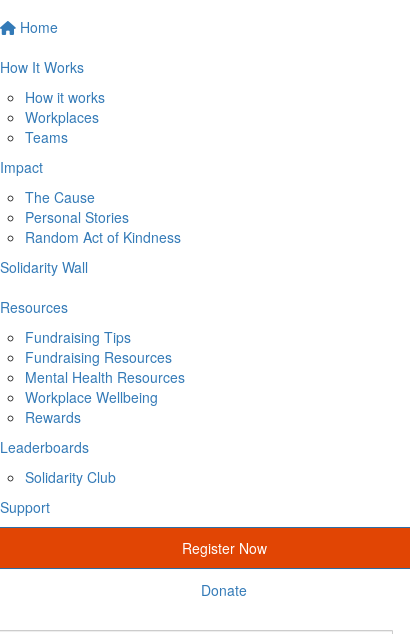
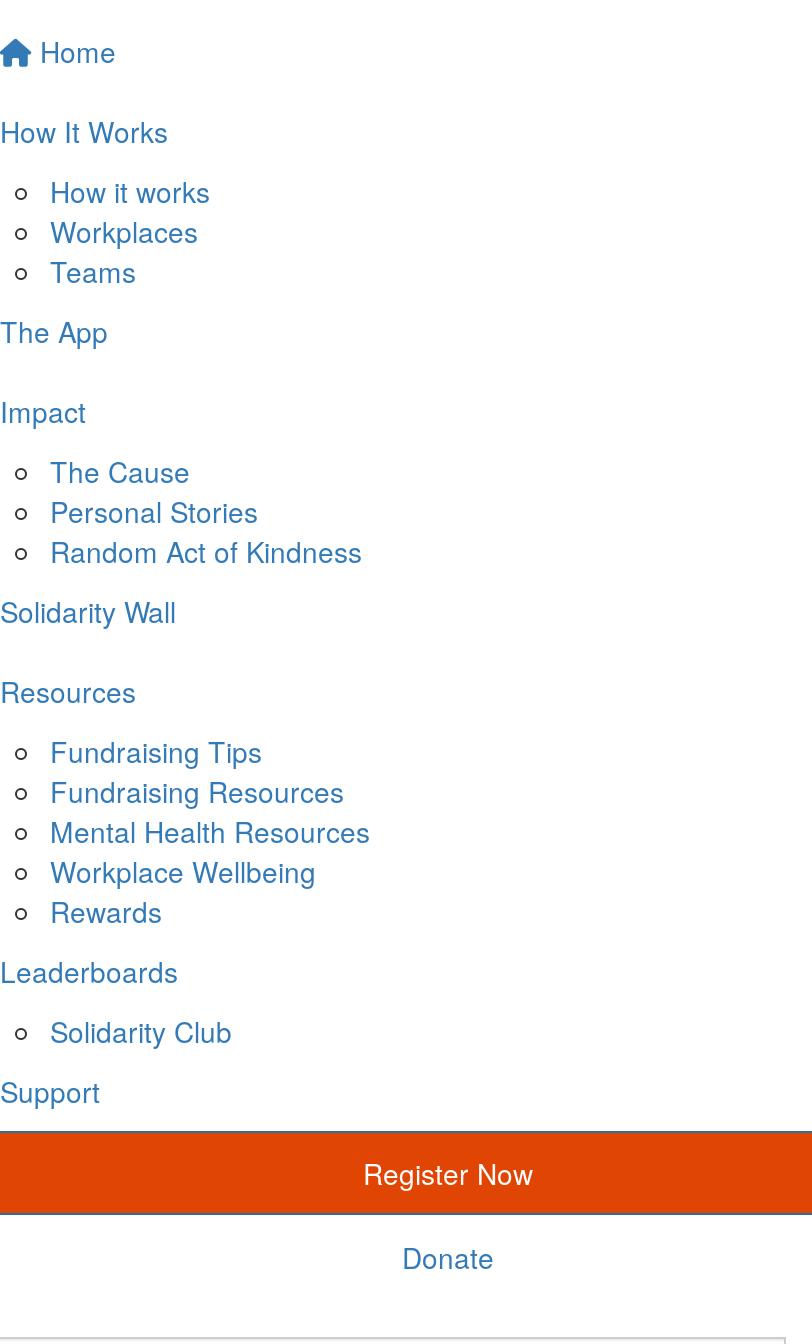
none -> [0,310,108,350] The App

